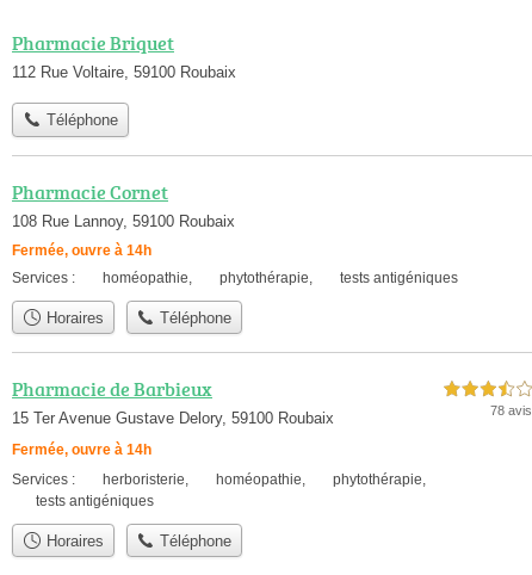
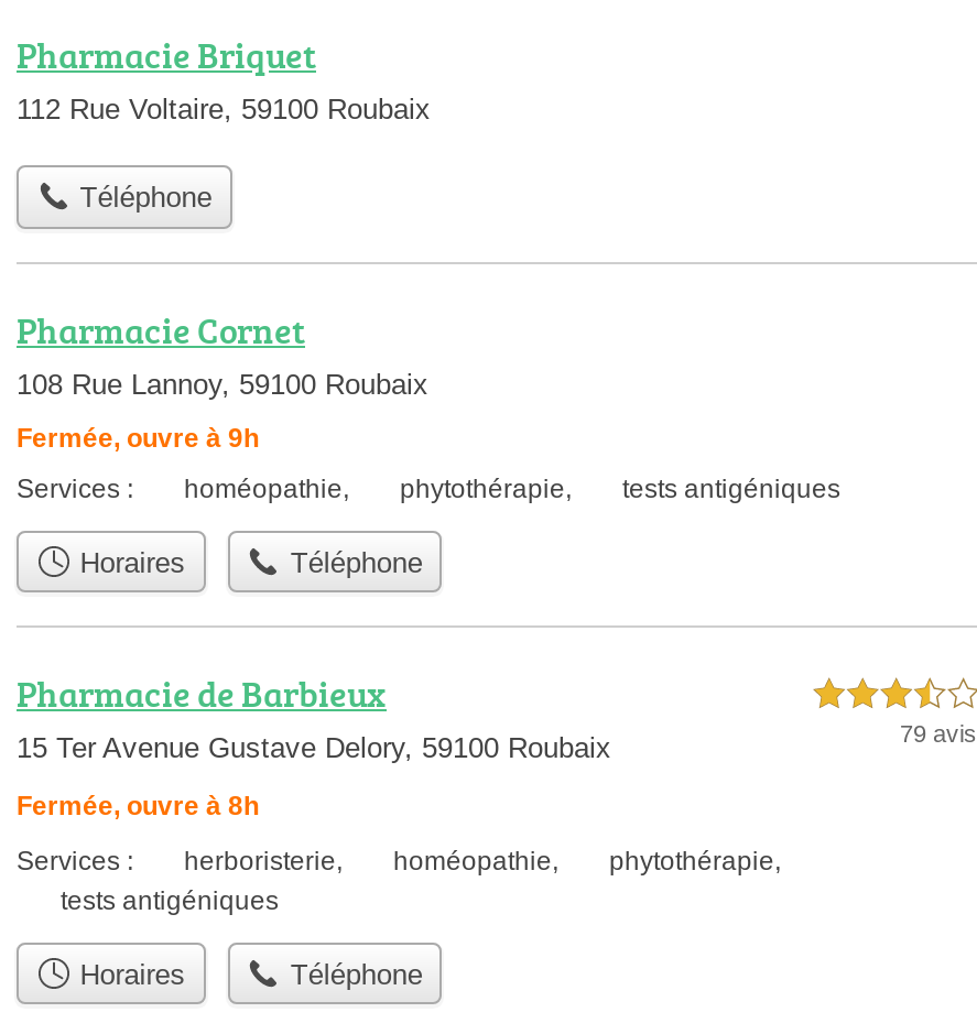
[12,242,151,258] Fermée, ouvre à 14h -> [17,422,259,453] Fermée, ouvre à 9h
[490,403,532,417] 78 avis -> [900,720,977,746] 79 avis
[12,441,151,458] Fermée, ouvre à 14h -> [17,790,259,821] Fermée, ouvre à 8h

